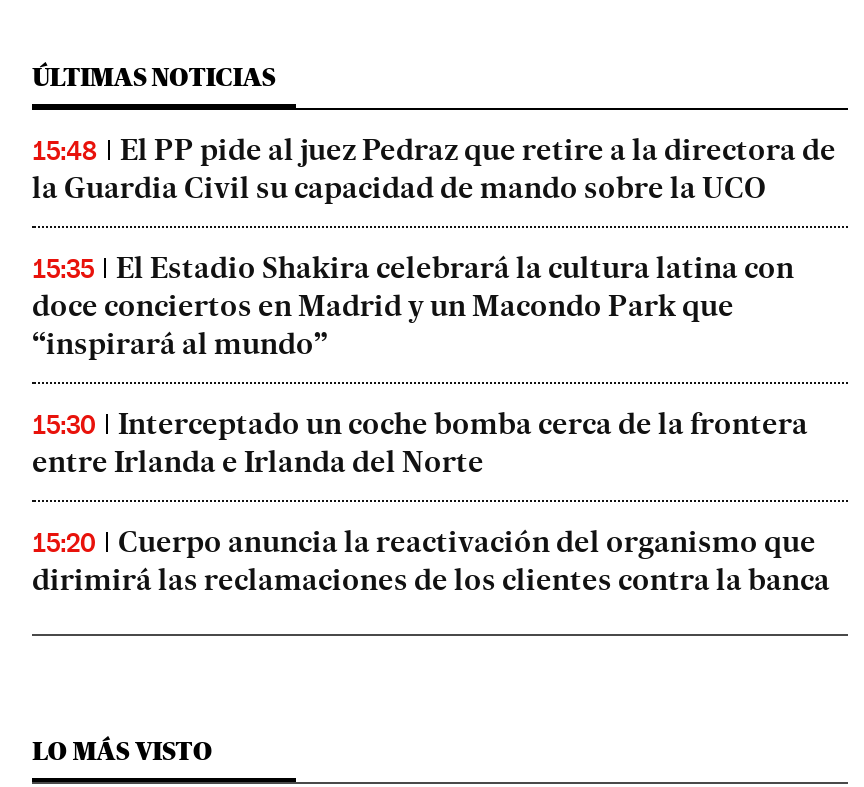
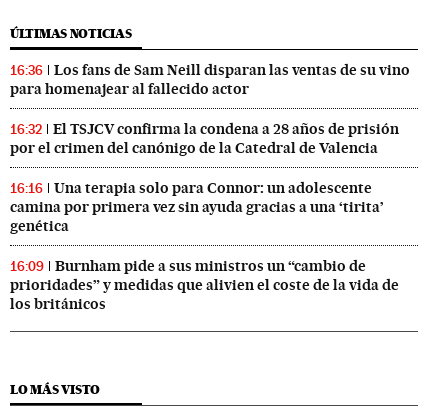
[32,132,836,206] 15:48 | El PP pide al juez Pedraz que retire a la directora de | la Guardia Civil su capacidad de mando sobre la UCO -> [10,61,410,98] 16:36 | Los fans de Sam Neill disparan las ventas de su vino | para homenajear al fallecido actor
[32,250,794,362] 15:35 | El Estadio Shakira celebrará la cultura latina con | doce conciertos en Madrid y un Macondo Park que | “inspirará al mundo” -> [10,120,399,157] 16:32 | El TSJCV confirma la condena a 28 años de prisión | por el crimen del canónigo de la Catedral de Valencia
[32,406,808,480] 15:30 | Interceptado un coche bomba cerca de la frontera | entre Irlanda e Irlanda del Norte -> [10,179,384,235] 16:16 | Una terapia solo para Connor: un adolescente | camina por primera vez sin ayuda gracias a una ‘tirita’ | genética
[32,524,830,598] 15:20 | Cuerpo anuncia la reactivación del organismo que | dirimirá las reclamaciones de los clientes contra la banca -> [10,257,399,313] 16:09 | Burnham pide a sus ministros un “cambio de | prioridades” y medidas que alivien el coste de la vida de | los británicos

